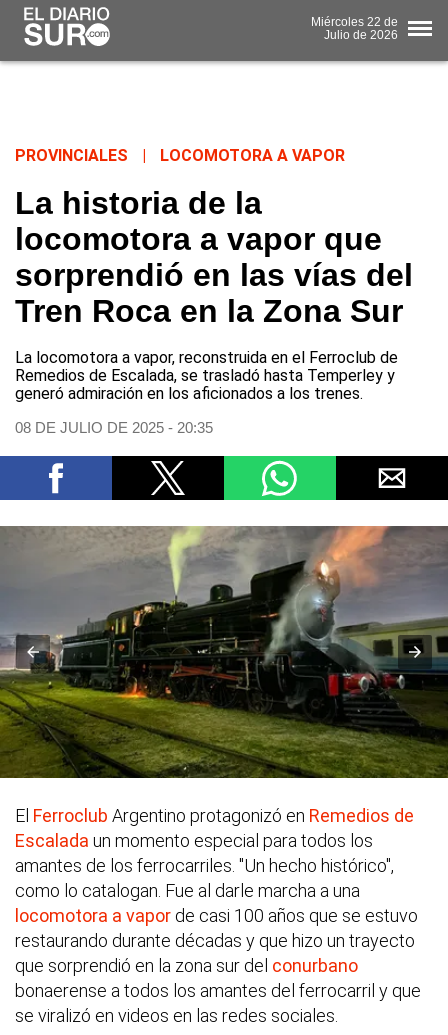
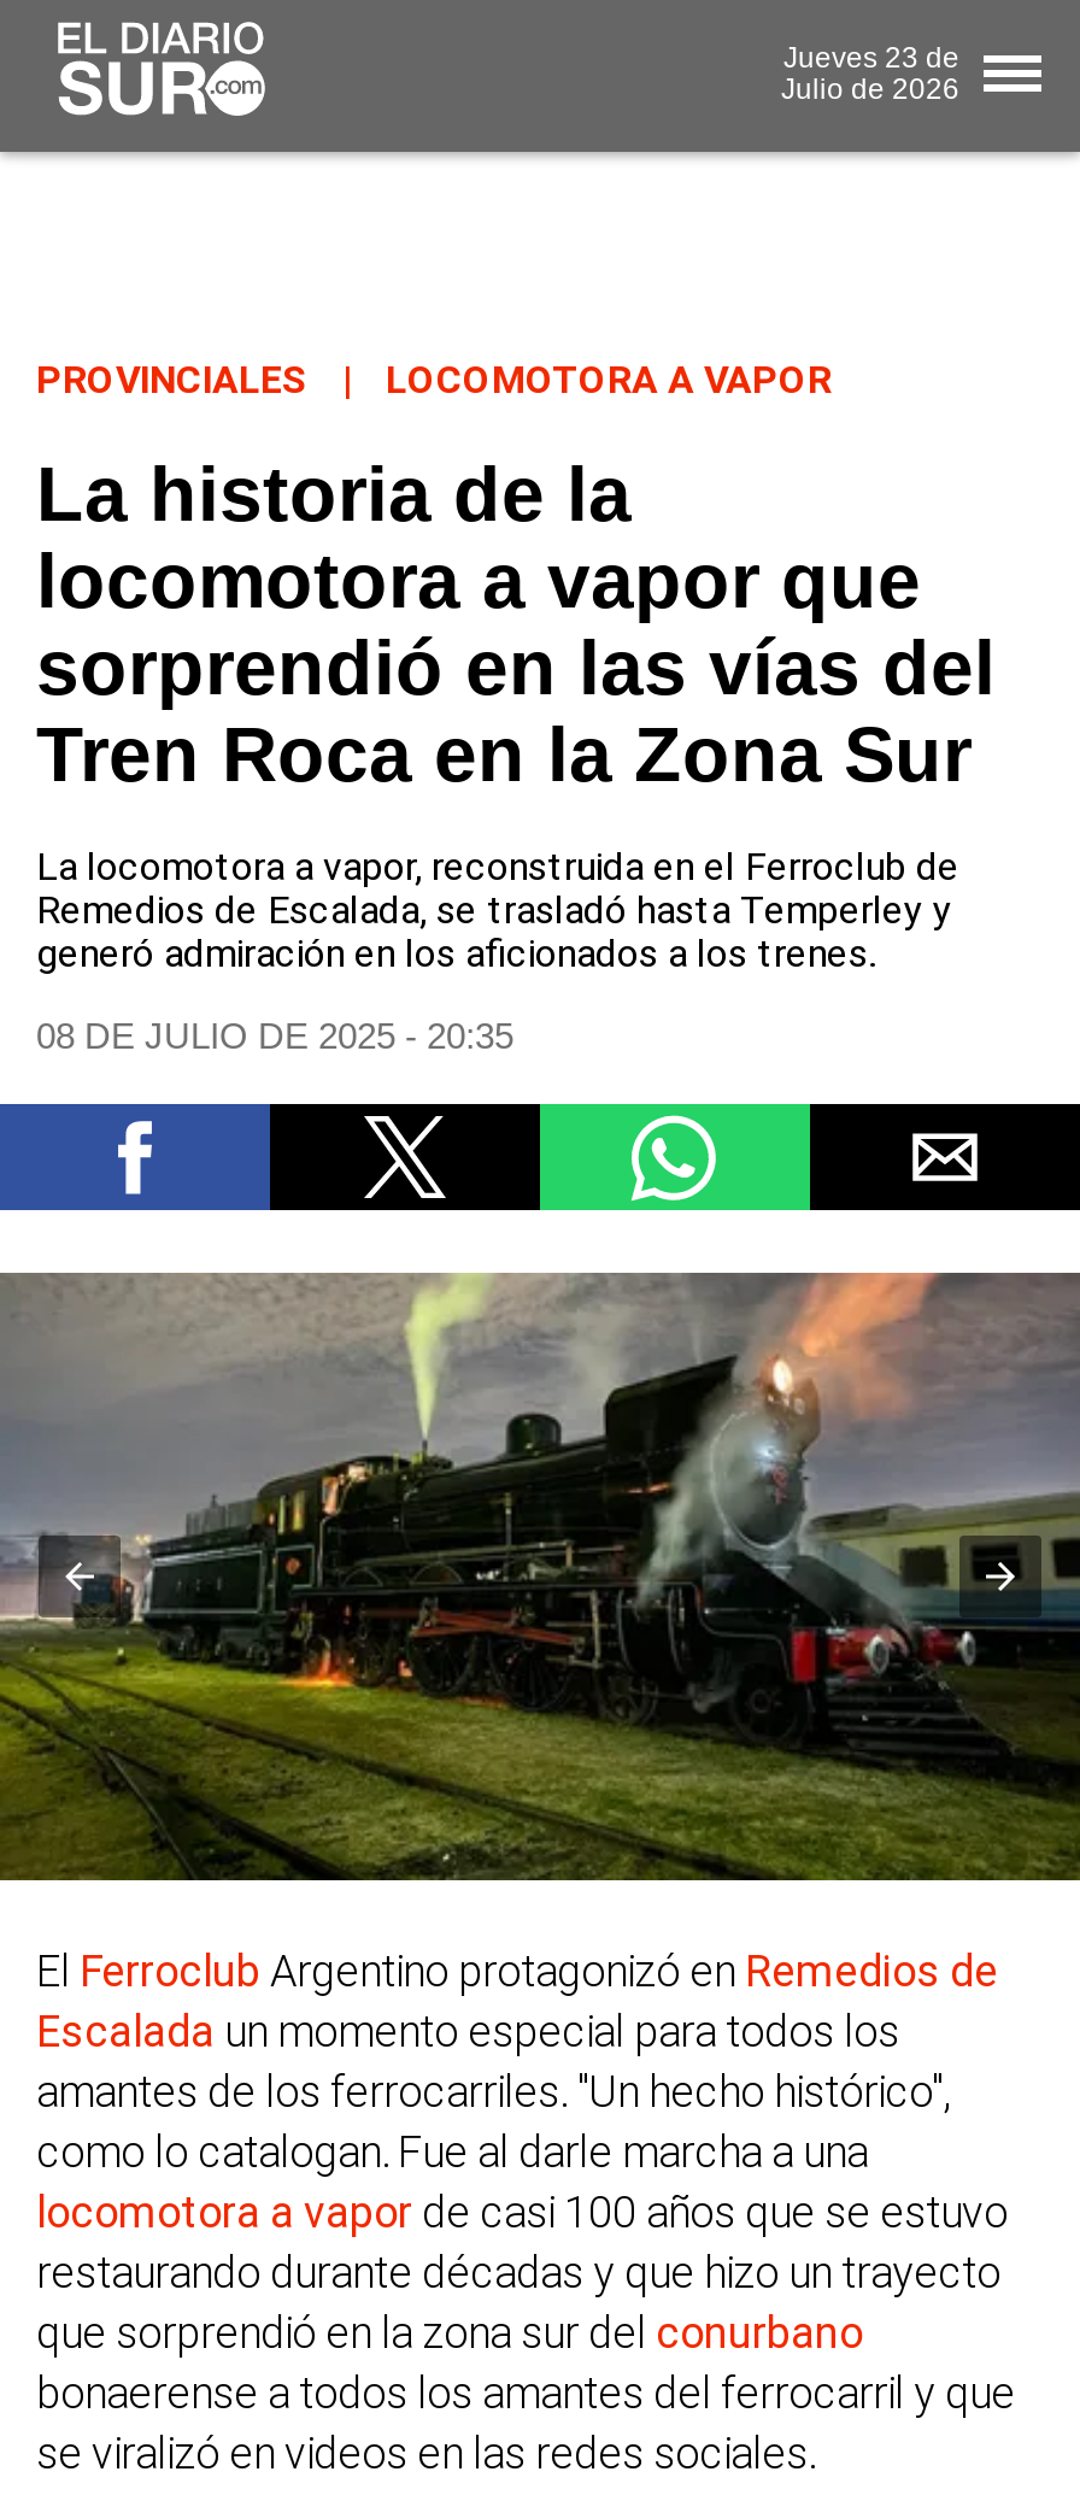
[311,14,398,28] Miércoles 22 de -> [783,40,959,74] Jueves 23 de

